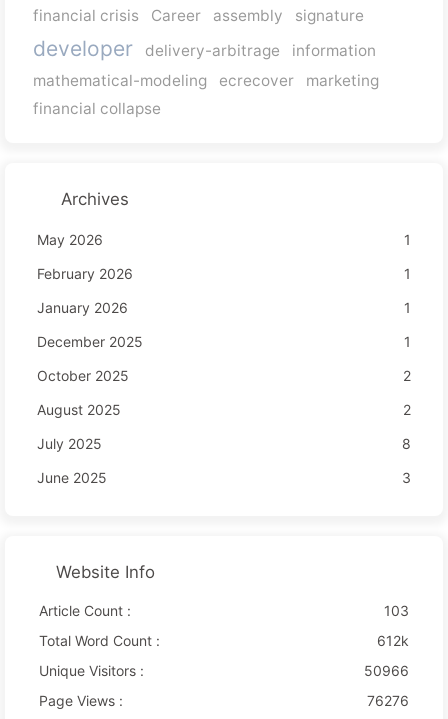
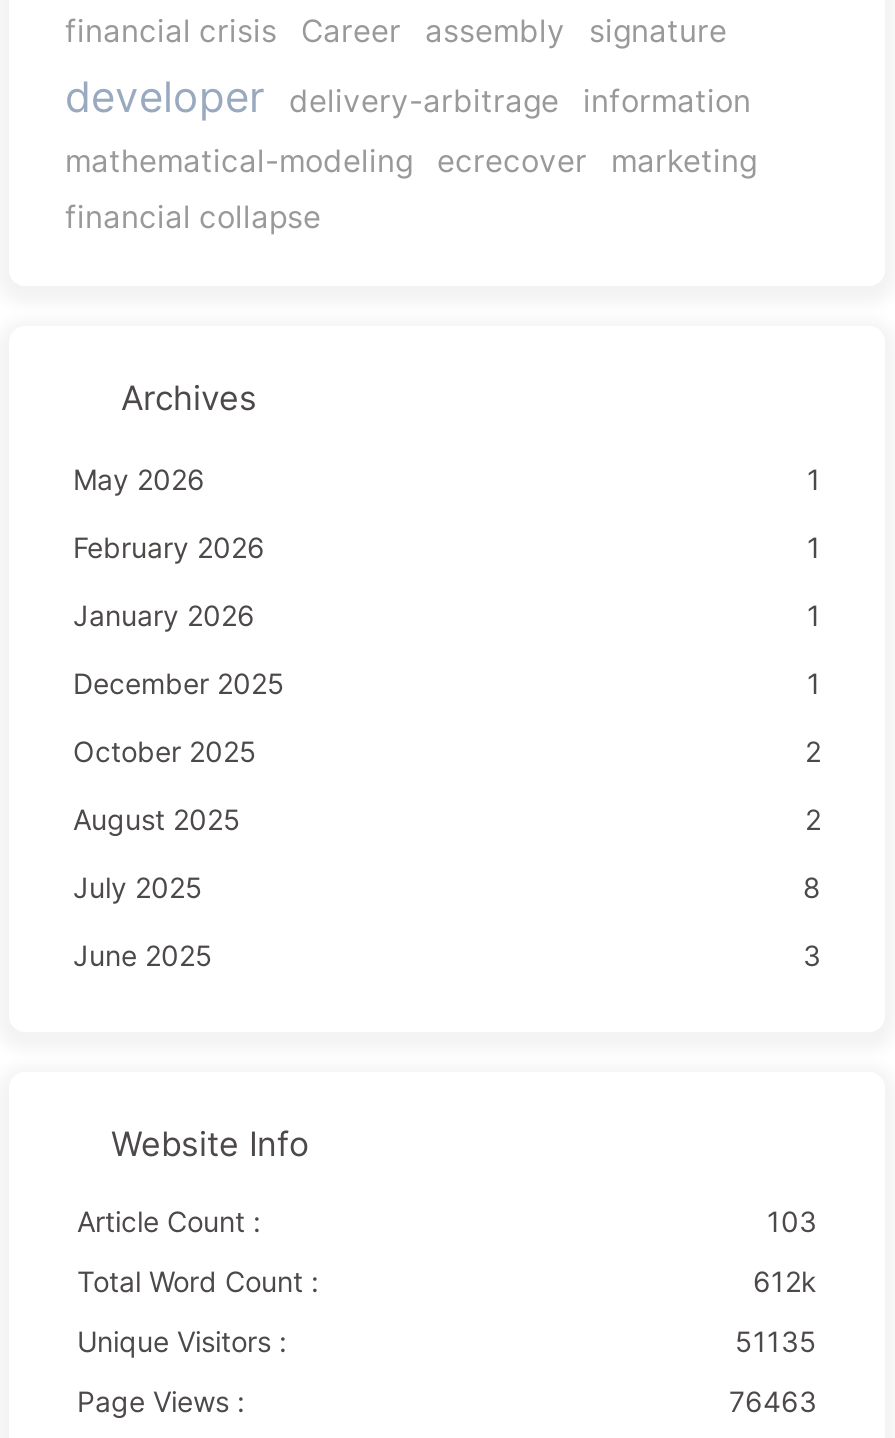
[364,662,409,679] 50966 -> [735,1325,817,1359] 51135
[367,692,409,709] 76276 -> [729,1385,817,1419] 76463

